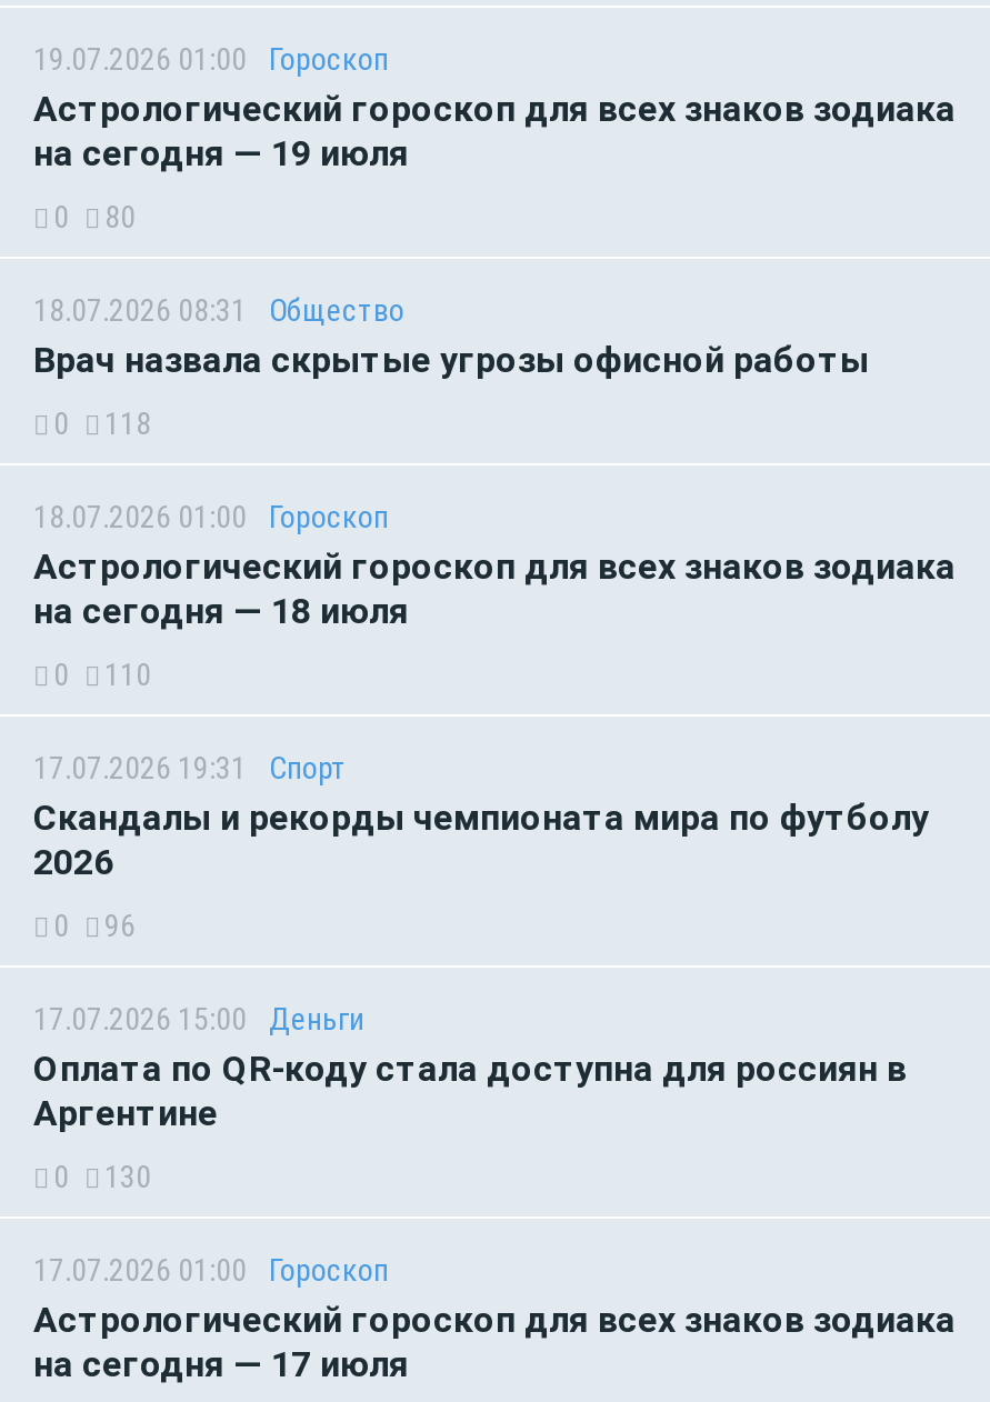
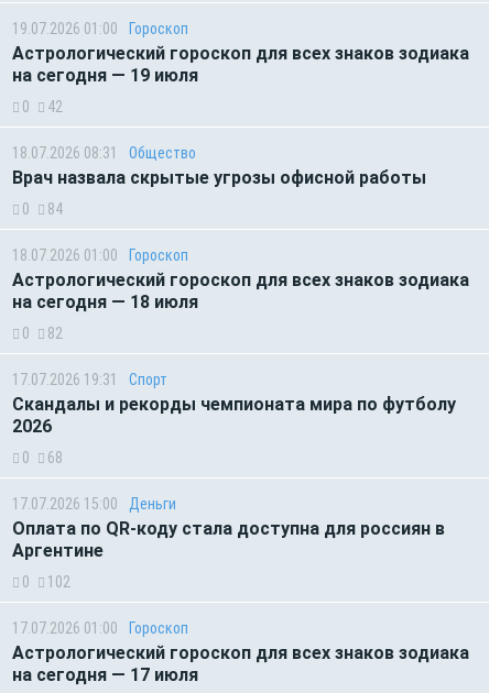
[53,199,136,235] 0 80 -> [22,98,63,115] 0 42
[53,406,151,441] 0 118 -> [22,200,63,217] 0 84
[53,657,151,693] 0 110 -> [22,324,63,342] 0 82
[53,908,136,944] 0 96 -> [22,448,63,466] 0 68
[53,1159,151,1195] 0 130 -> [22,573,70,590] 0 102

